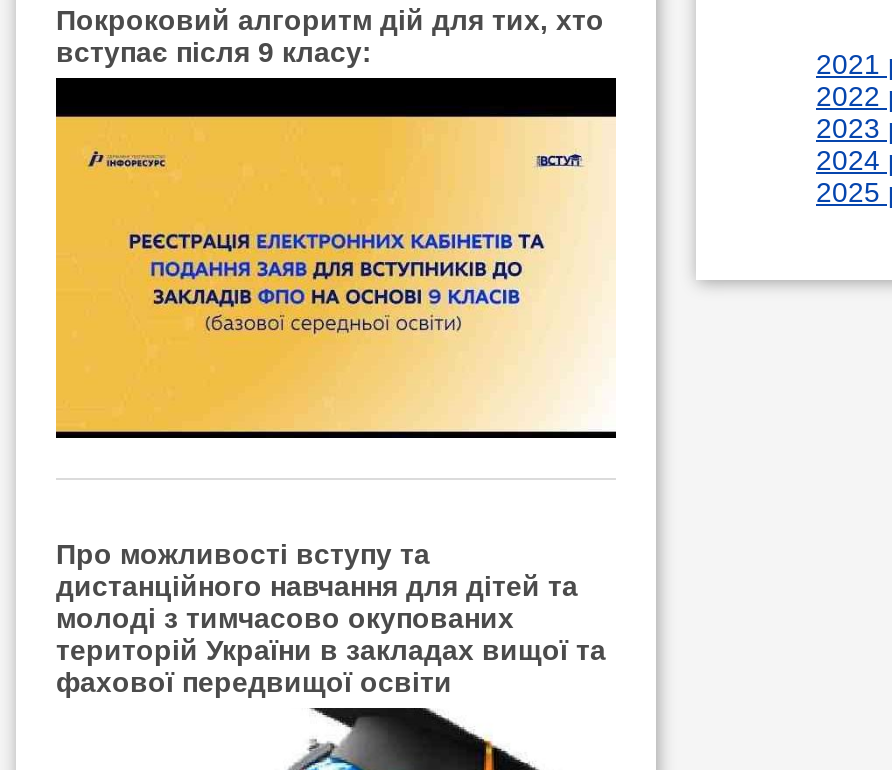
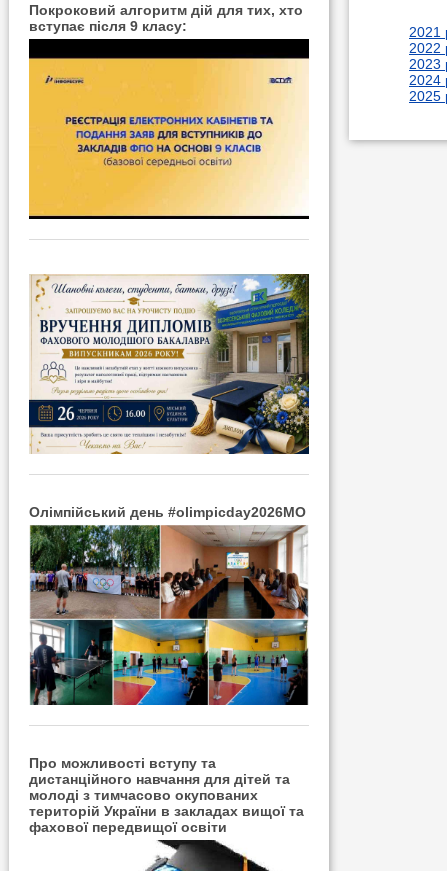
none -> [28,273,310,455] [image]
none -> [29,504,306,520] Олімпійський день #olimpicday2026MO
none -> [29,528,309,706] [image]

